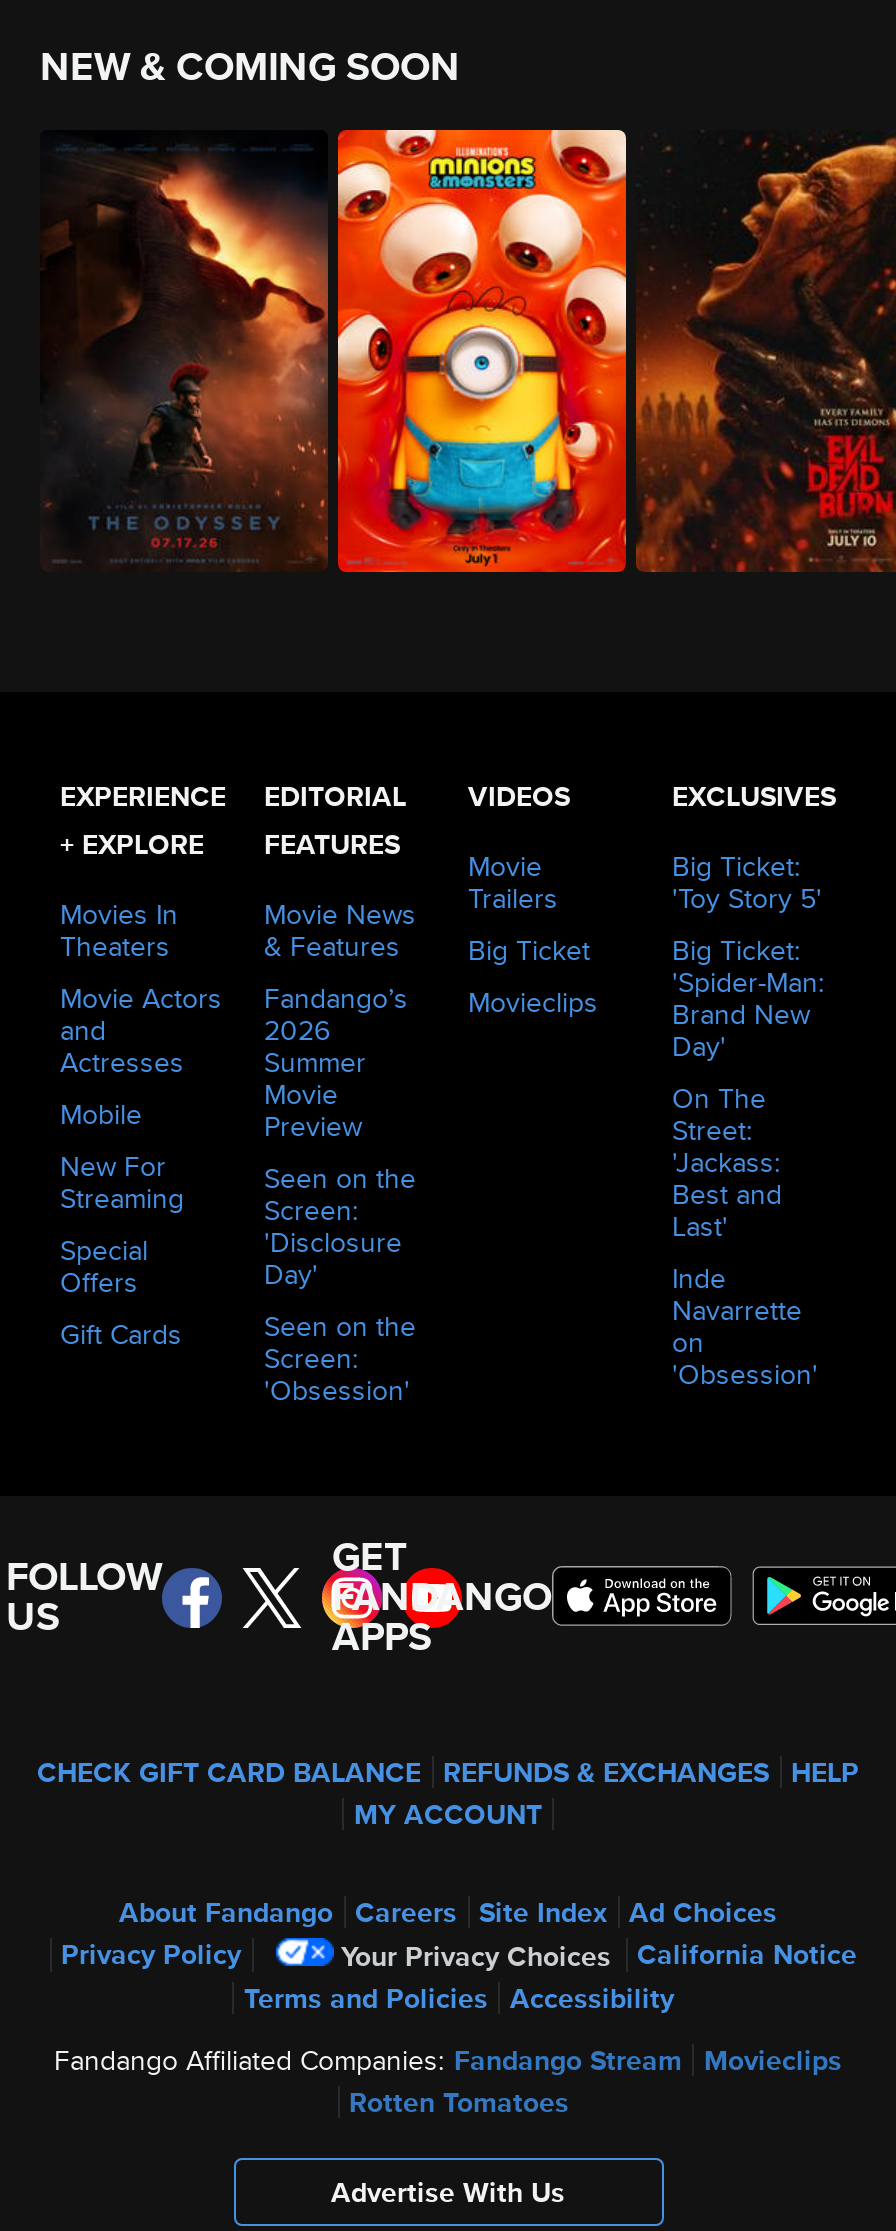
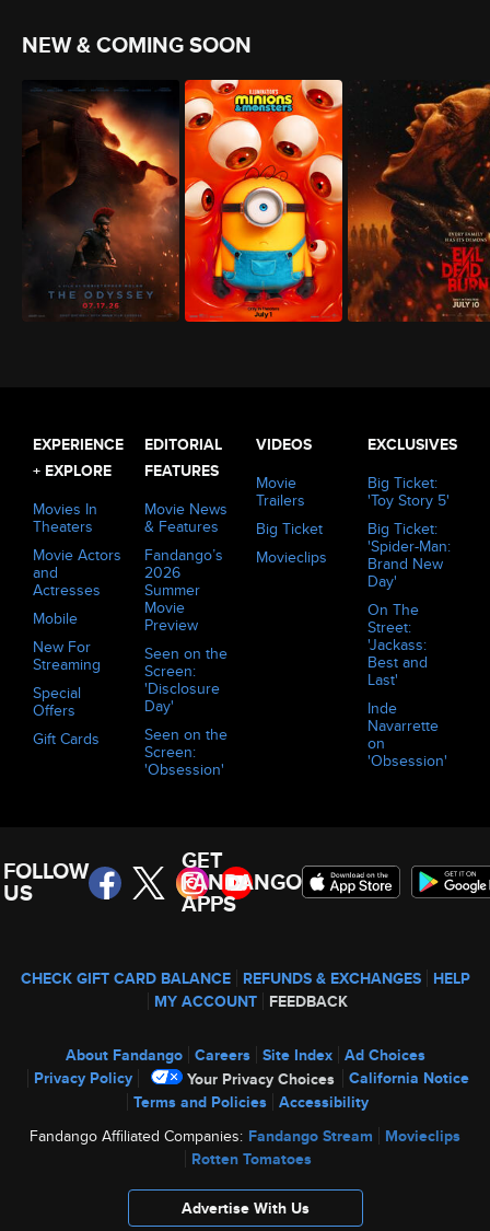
[354,1794,542,1834] MY ACCOUNT -> [154,990,348,1012] MY ACCOUNT FEEDBACK

